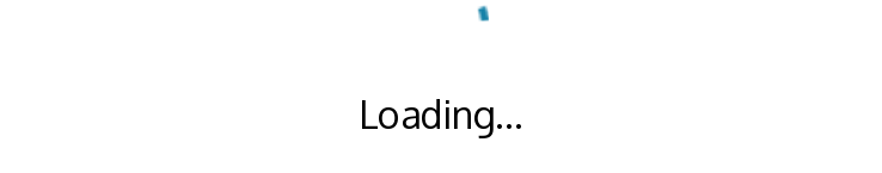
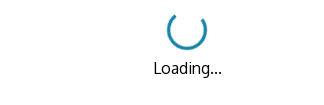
none -> [165,13,209,52] [image]

